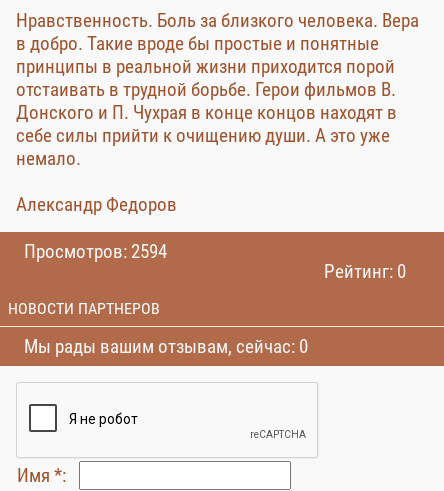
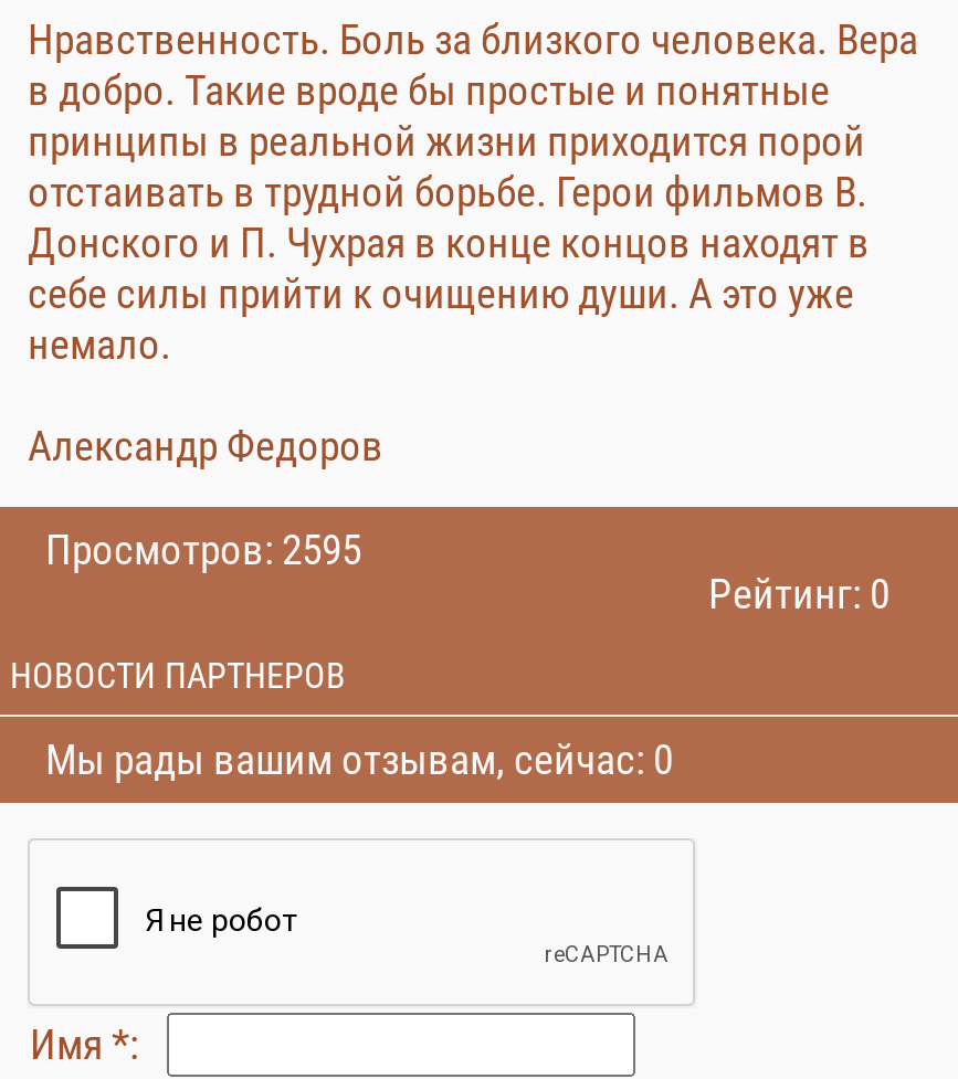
[24,240,167,263] Просмотров: 2594 -> [45,525,361,575] Просмотров: 2595

